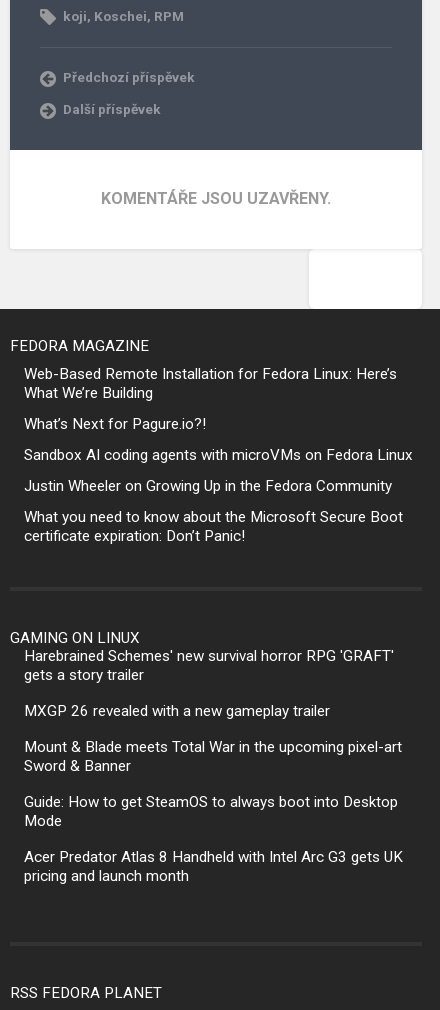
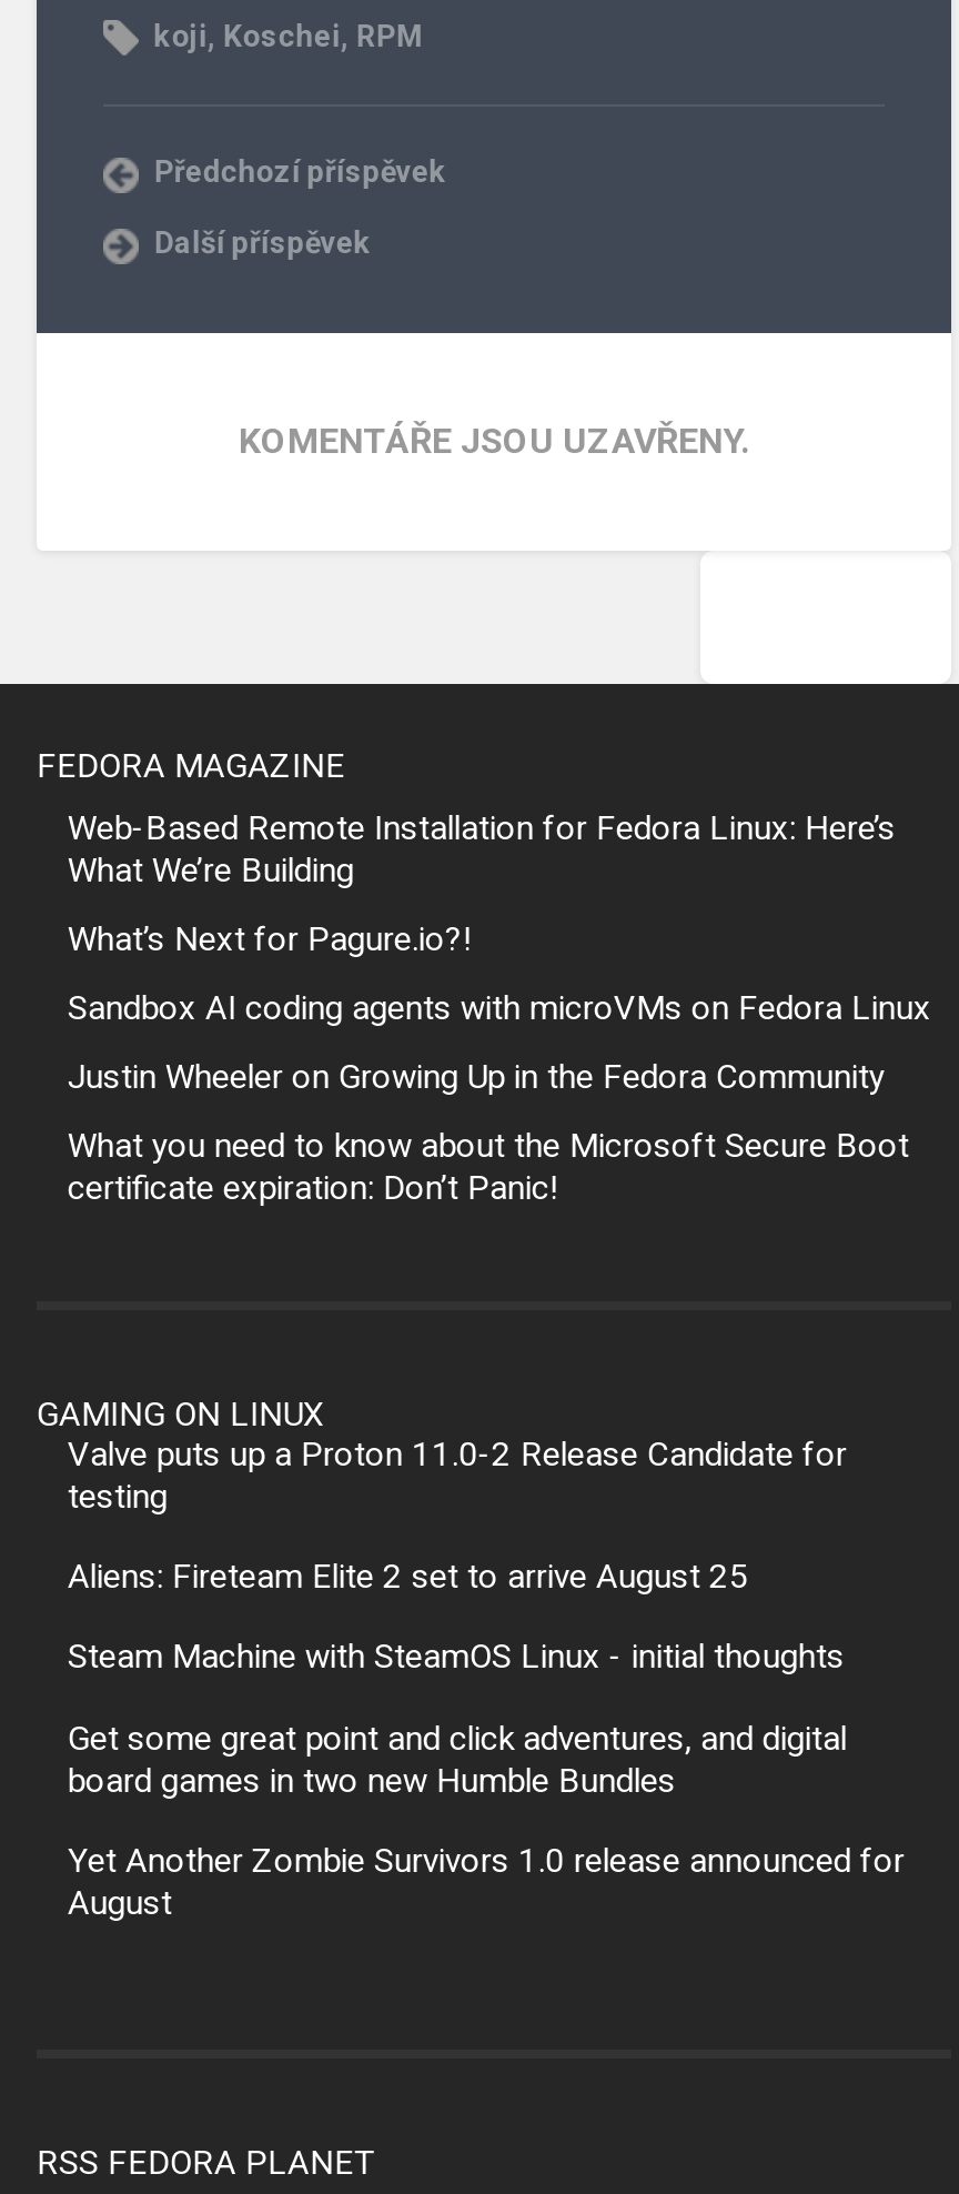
[24,646,394,683] Harebrained Schemes' new survival horror RPG 'GRAFT' | gets a story trailer -> [67,1435,847,1517] Valve puts up a Proton 11.0-2 Release Candidate for | testing
[24,702,330,720] MXGP 26 revealed with a new gameplay trailer -> [67,1557,749,1597] Aliens: Fireteam Elite 2 set to arrive August 25
[24,738,402,775] Mount & Blade meets Total War in the upcoming pixel-art | Sword & Banner -> [67,1638,844,1677] Steam Machine with SteamOS Linux - initial thoughts
[24,793,398,830] Guide: How to get SteamOS to always boot into Desktop | Mode -> [67,1718,847,1800] Get some great point and click adventures, and digital | board games in two new Humble Bundles
[24,848,403,885] Acer Predator Atlas 8 Handheld with Intel Arc G3 gets UK | pricing and launch month -> [67,1840,904,1923] Yet Another Zombie Survivors 1.0 release announced for | August

